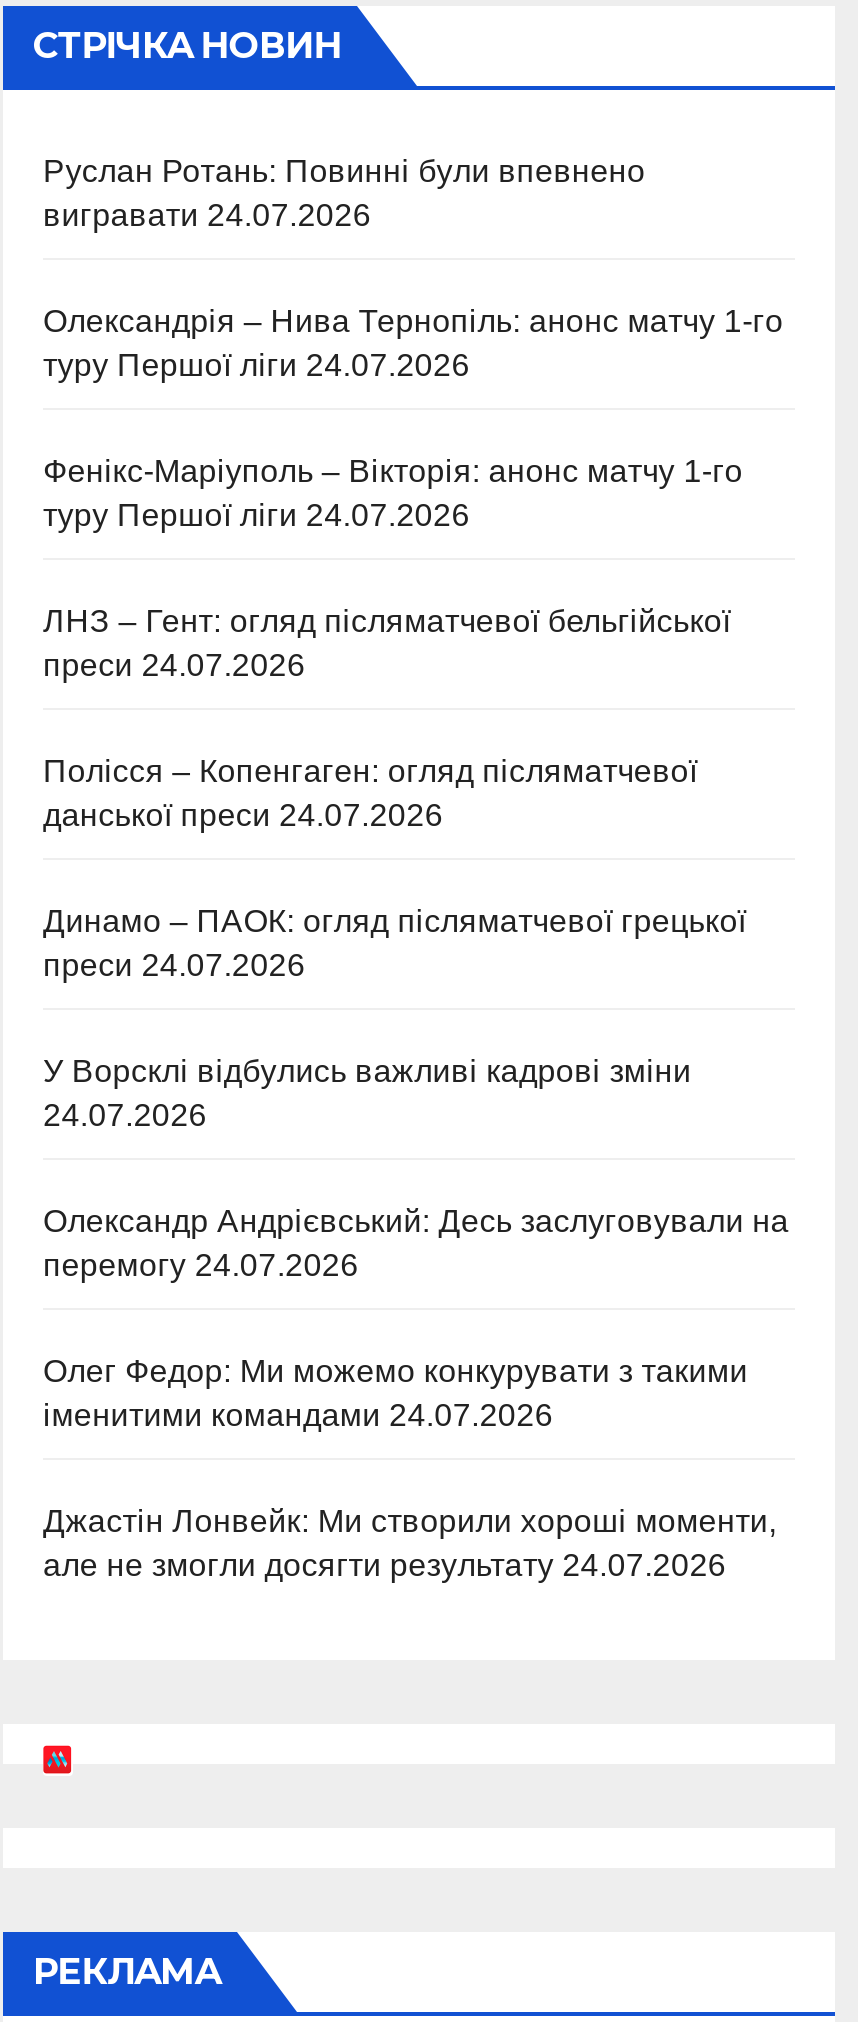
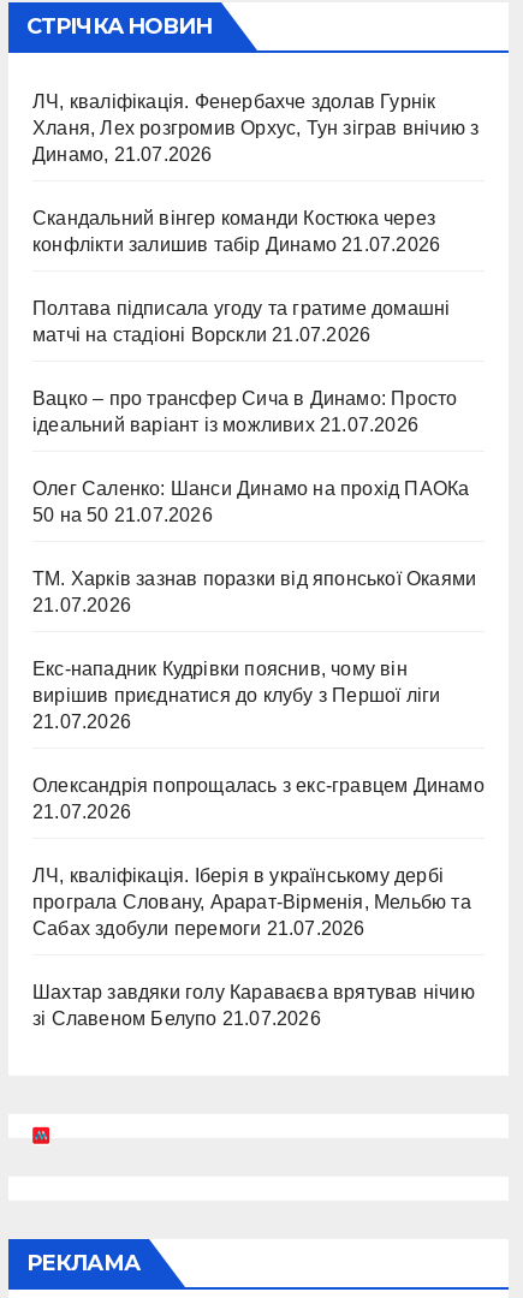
[43,154,645,232] Руслан Ротань: Повинні були впевнено | вигравати 24.07.2026 -> [32,91,479,165] ЛЧ, кваліфікація. Фенербахче здолав Гурнік | Хланя, Лех розгромив Орхус, Тун зіграв внічию з | Динамо, 21.07.2026
[43,304,783,382] Олександрія – Нива Тернопіль: анонс матчу 1-го | туру Першої ліги 24.07.2026 -> [32,208,440,255] Скандальний вінгер команди Костюка через | конфлікти залишив табір Динамо 21.07.2026
[43,454,743,532] Фенікс-Маріуполь – Вікторія: анонс матчу 1-го | туру Першої ліги 24.07.2026 -> [32,298,450,345] Полтава підписала угоду та гратиме домашні | матчі на стадіоні Ворскли 21.07.2026
[43,604,731,682] ЛНЗ – Гент: огляд післяматчевої бельгійської | преси 24.07.2026 -> [32,388,457,435] Вацко – про трансфер Сича в Динамо: Просто | ідеальний варіант із можливих 21.07.2026
[43,754,697,832] Полісся – Копенгаген: огляд післяматчевої | данської преси 24.07.2026 -> [32,478,469,525] Олег Саленко: Шанси Динамо на прохід ПАОКа | 50 на 50 21.07.2026
[43,904,746,982] Динамо – ПАОК: огляд післяматчевої грецької | преси 24.07.2026 -> [32,568,476,615] ТМ. Харків зазнав поразки від японської Окаями | 21.07.2026
[43,1054,691,1132] У Ворсклі відбулись важливі кадрові зміни | 24.07.2026 -> [32,659,441,732] Екс-нападник Кудрівки пояснив, чому він | вирішив приєднатися до клубу з Першої ліги | 21.07.2026
[43,1204,789,1282] Олександр Андрієвський: Десь заслуговували на | перемогу 24.07.2026 -> [32,775,484,822] Олександрія попрощалась з екс-гравцем Динамо | 21.07.2026
[43,1354,748,1432] Олег Федор: Ми можемо конкурувати з такими | іменитими командами 24.07.2026 -> [32,865,471,939] ЛЧ, кваліфікація. Іберія в українському дербі | програла Словану, Арарат-Вірменія, Мельбю та | Сабах здобули перемоги 21.07.2026
[43,1504,777,1582] Джастін Лонвейк: Ми створили хороші моменти, | але не змогли досягти результату 24.07.2026 -> [32,982,475,1029] Шахтар завдяки голу Караваєва врятував нічию | зі Славеном Белупо 21.07.2026

